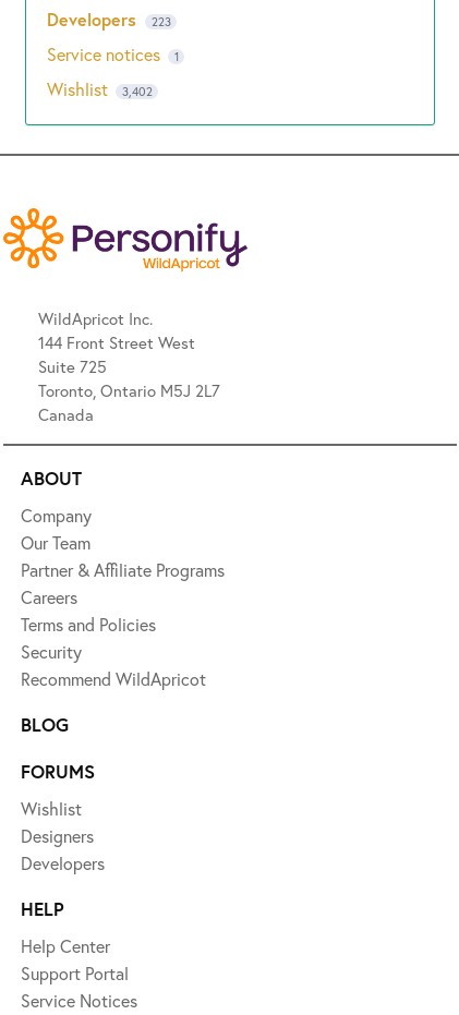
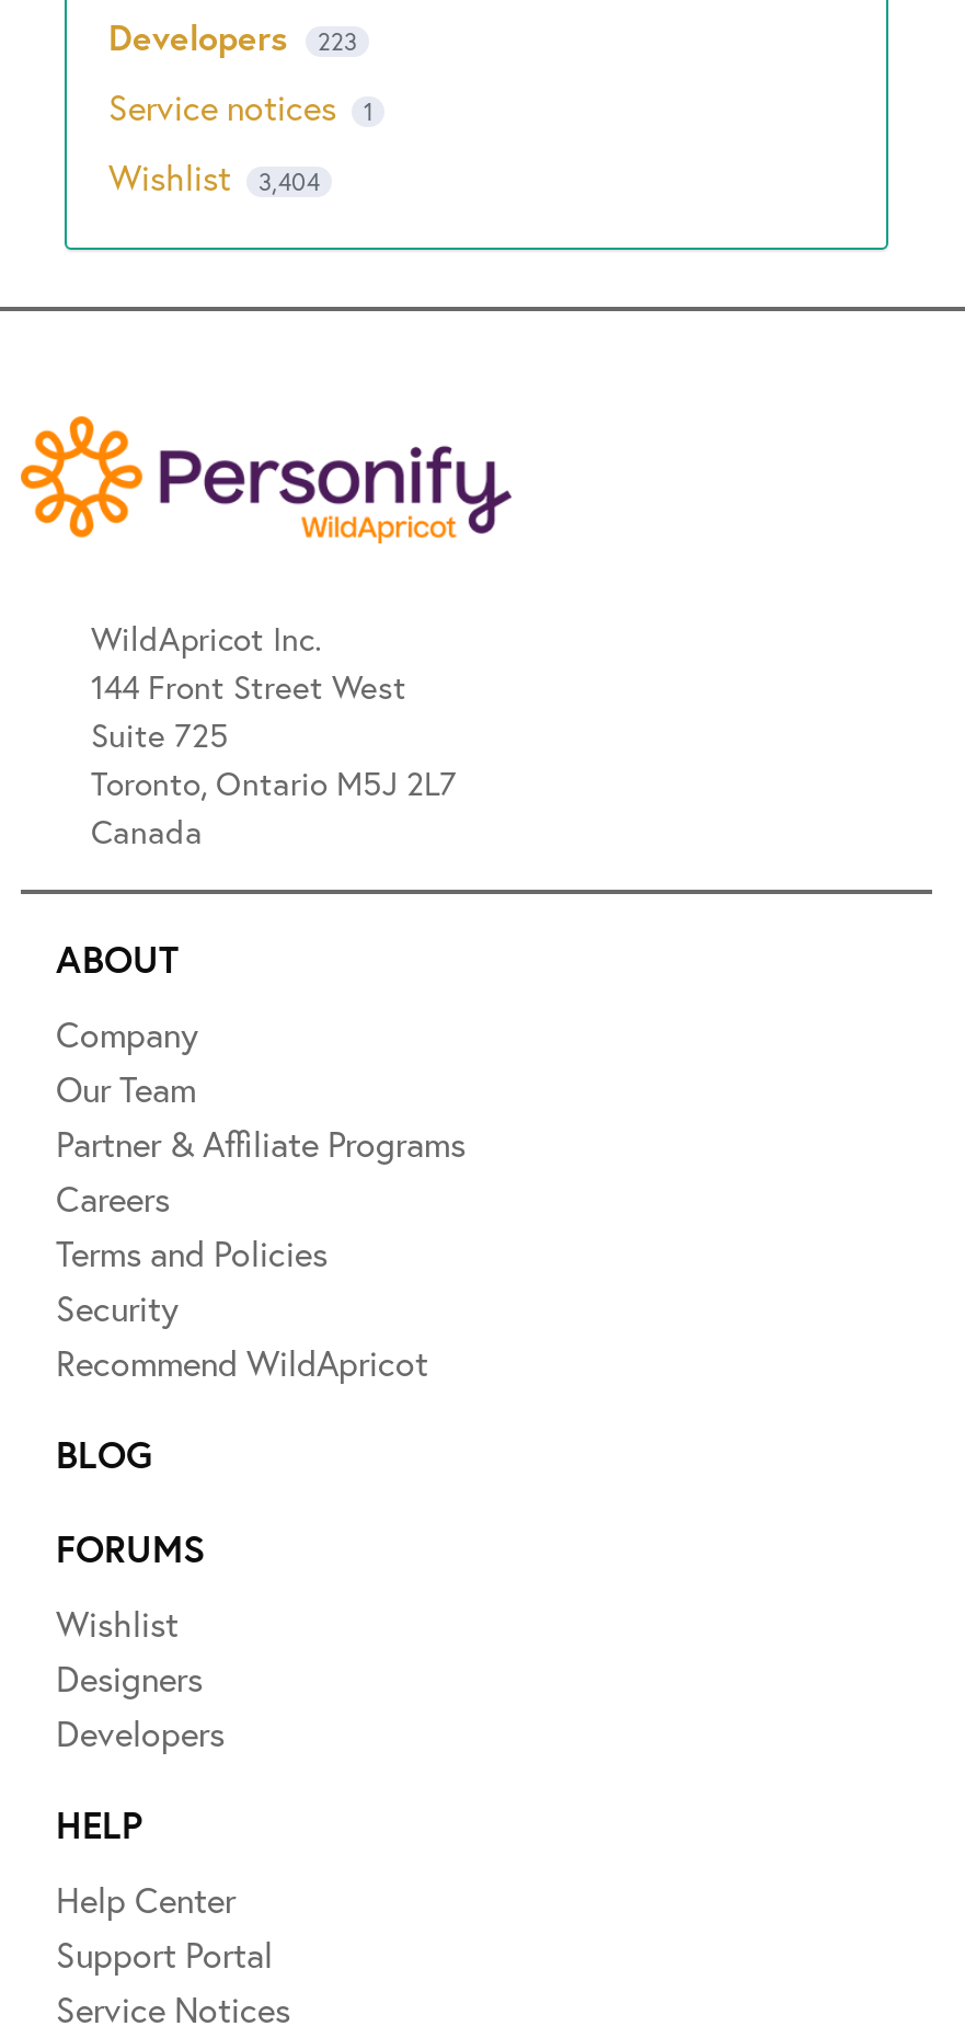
[47,77,152,100] Wishlist 3,402 -> [108,153,320,199] Wishlist 3,404

